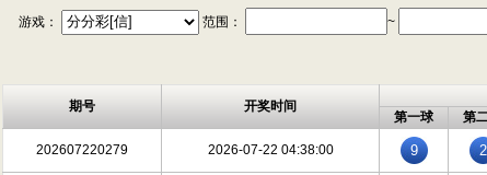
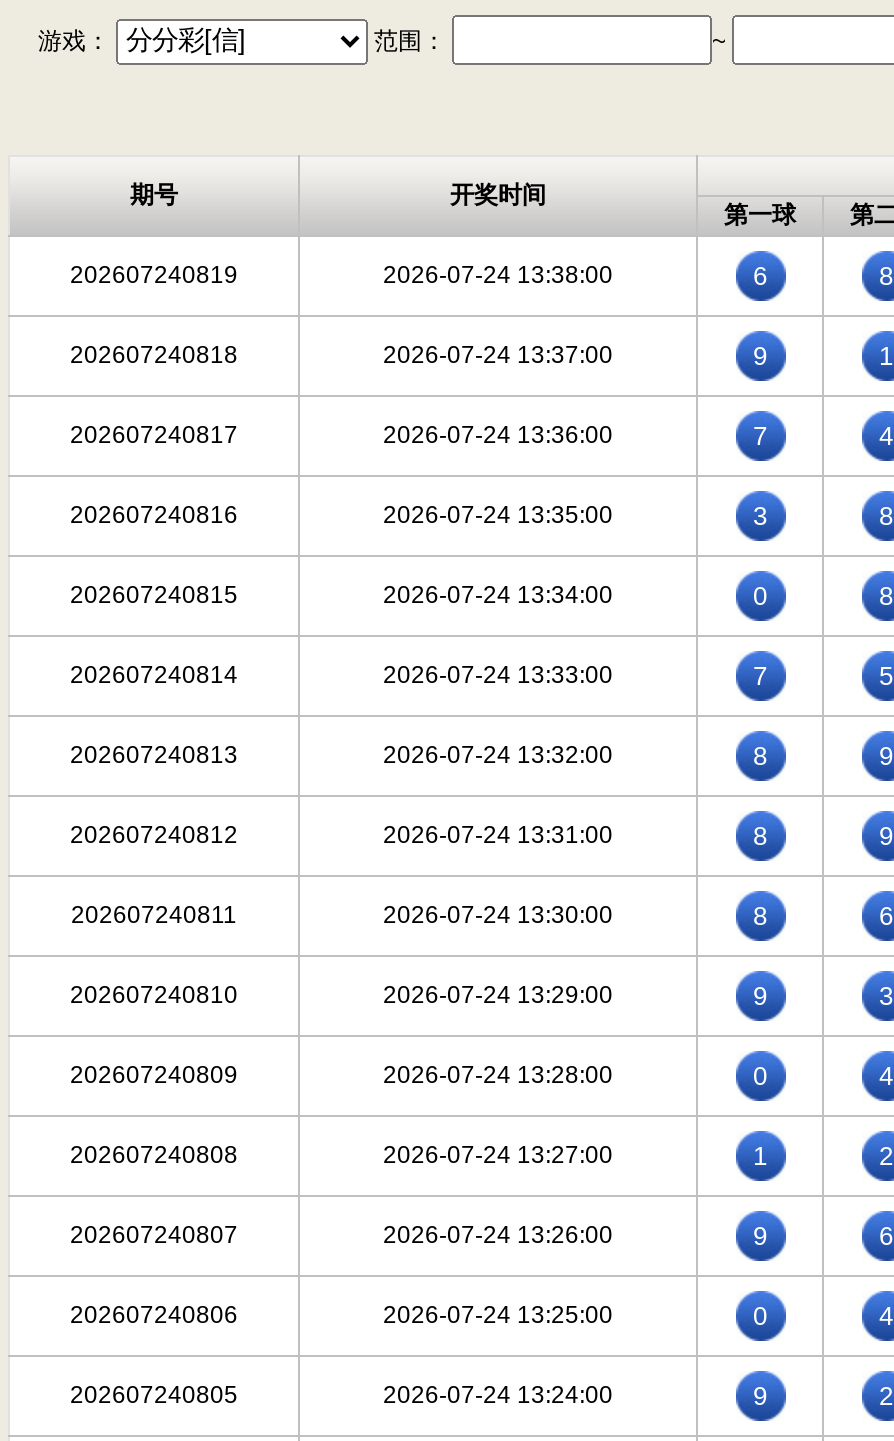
[36,142,333,157] 202607220279 | 2026-07-22 04:38:00 -> [70,261,893,1409] 202607240819 | 2026-07-24 13:38:00 | 6 | 8 | 202607240818 | 2026-07-24 13:37:00 | 9 | 1 | 202607240817 | 2026-07-24 13:36:00 | 7 | 4 | 202607240816 | 2026-07-24 13:35:00 | 3 | 8 | 202607240815 | 2026-07-24 13:34:00 | 0 | 8 | 202607240814 | 2026-07-24 13:33:00 | 7 | 5 | 202607240813 | 2026-07-24 13:32:00 | 8 | 9 | 202607240812 | 2026-07-24 13:31:00 | 8 | 9 | 202607240811 | 2026-07-24 13:30:00 | 8 | 6 | 202607240810 | 2026-07-24 13:29:00 | 9 | 3 | 202607240809 | 2026-07-24 13:28:00 | 0 | 4 | 202607240808 | 2026-07-24 13:27:00 | 1 | 2 | 202607240807 | 2026-07-24 13:26:00 | 9 | 6 | 202607240806 | 2026-07-24 13:25:00 | 0 | 4 | 202607240805 | 2026-07-24 13:24:00

